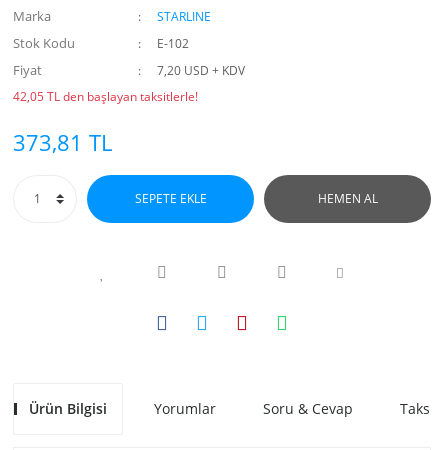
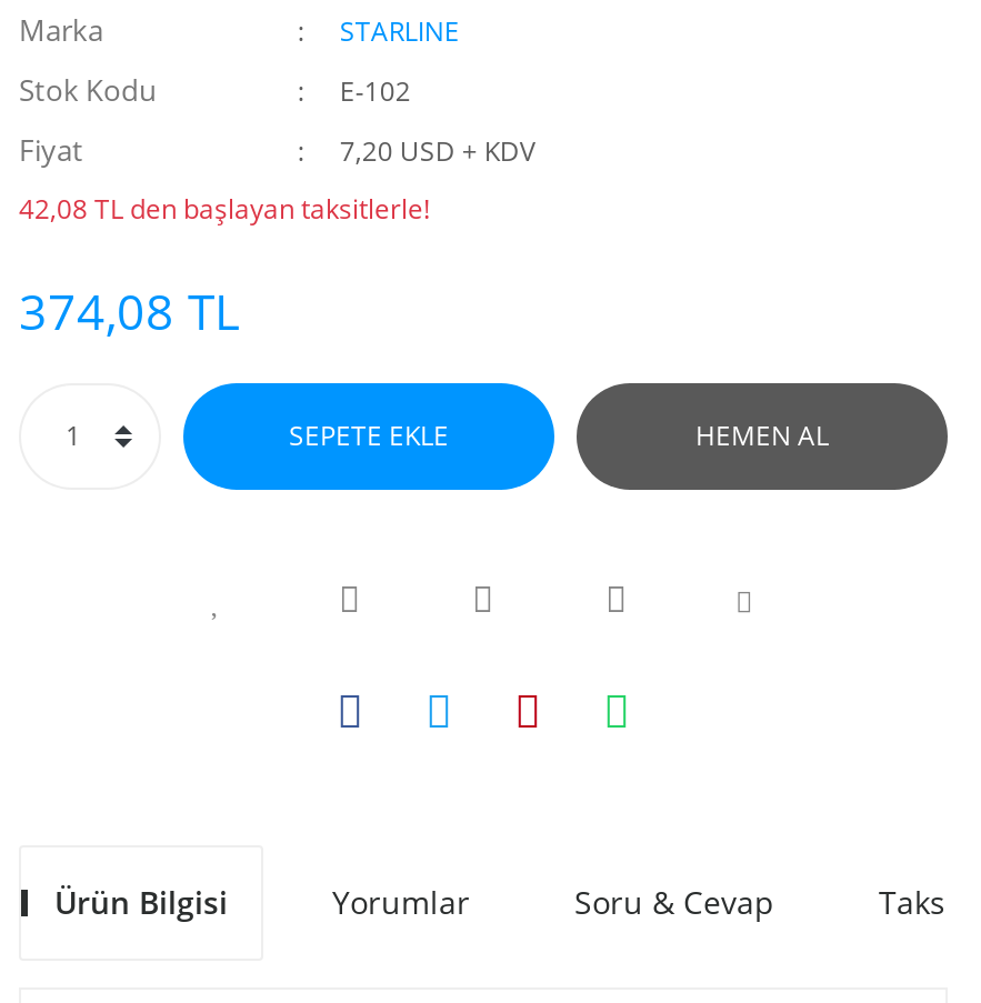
[13,88,198,105] 42,05 TL den başlayan taksitlerle! -> [19,190,430,228] 42,08 TL den başlayan taksitlerle!
[13,127,112,157] 373,81 TL -> [19,277,239,343] 374,08 TL

